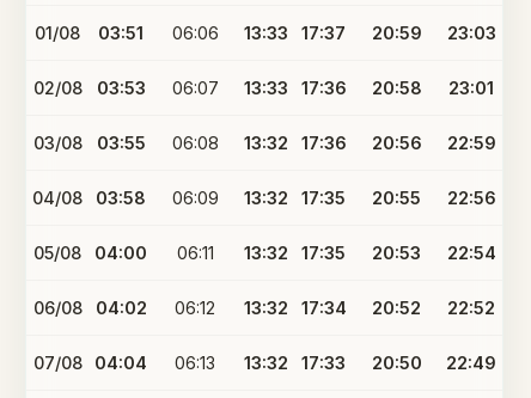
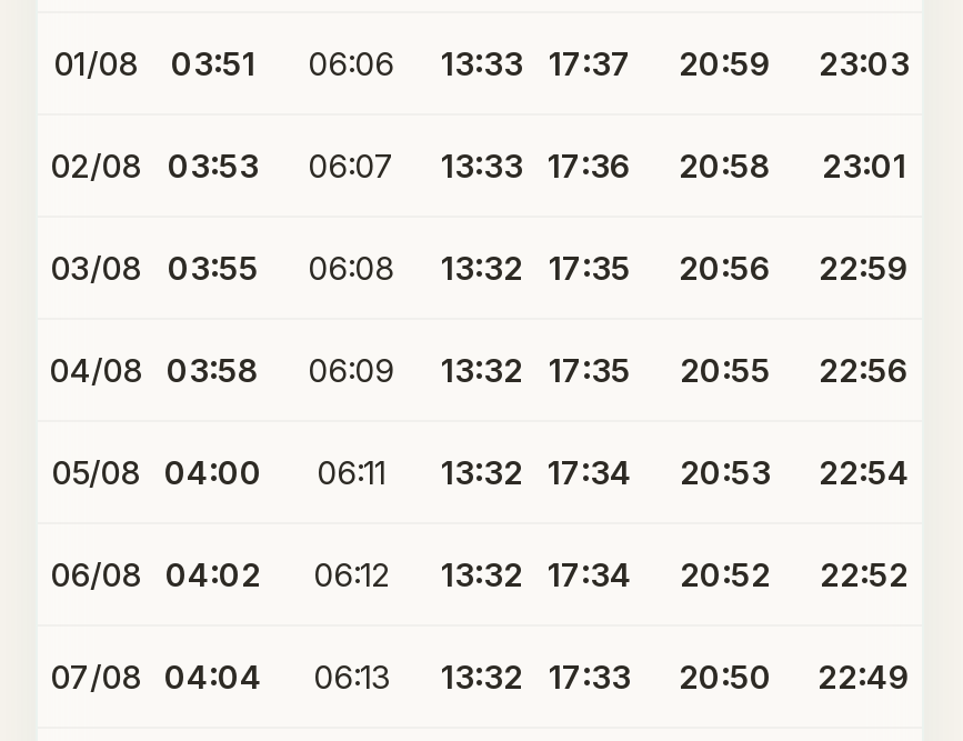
[33,133,496,153] 03/08 03:55 06:08 13:32 17:36 20:56 22:59 -> [50,249,910,287] 03/08 03:55 06:08 13:32 17:35 20:56 22:59
[33,243,496,263] 05/08 04:00 06:11 13:32 17:35 20:53 22:54 -> [51,453,910,491] 05/08 04:00 06:11 13:32 17:34 20:53 22:54

